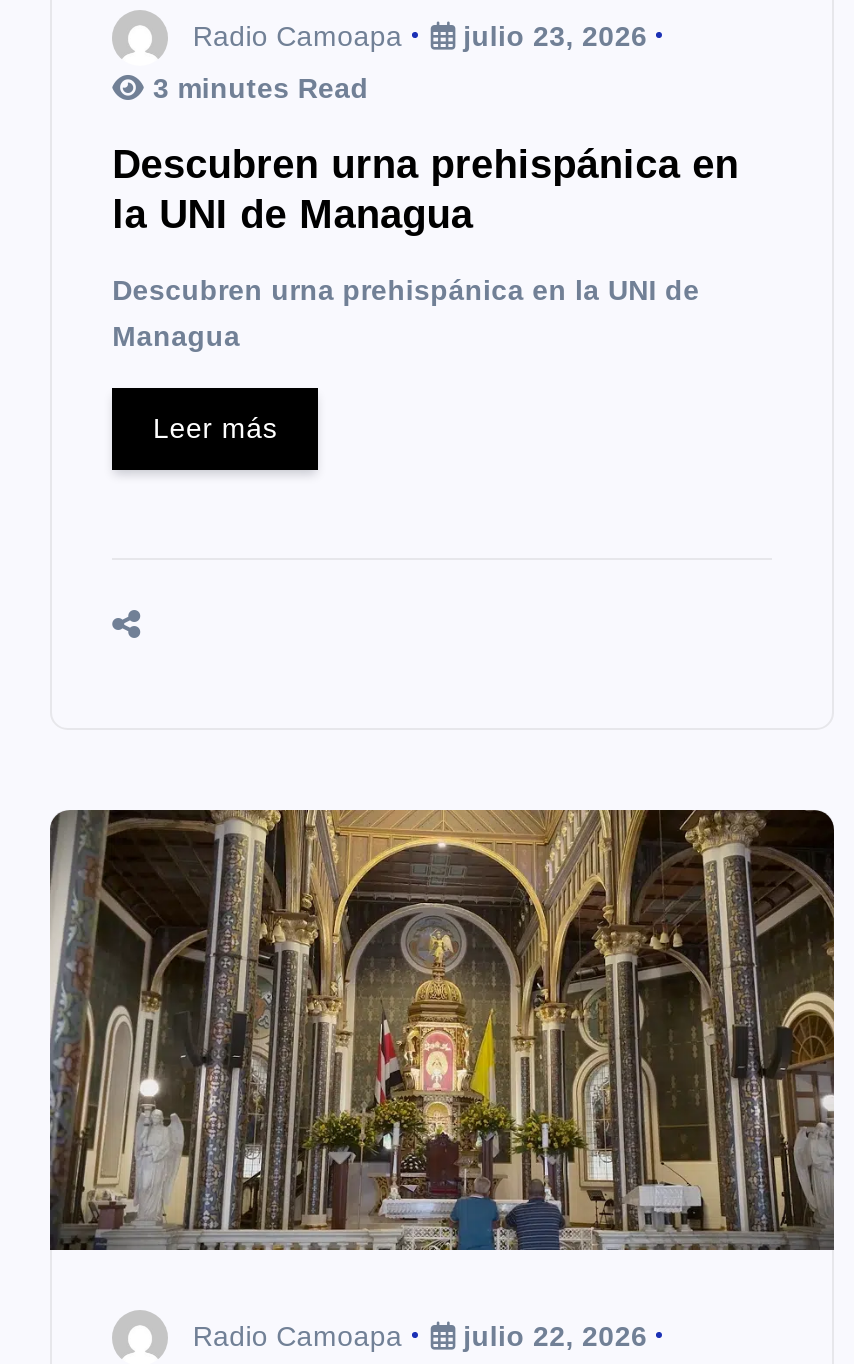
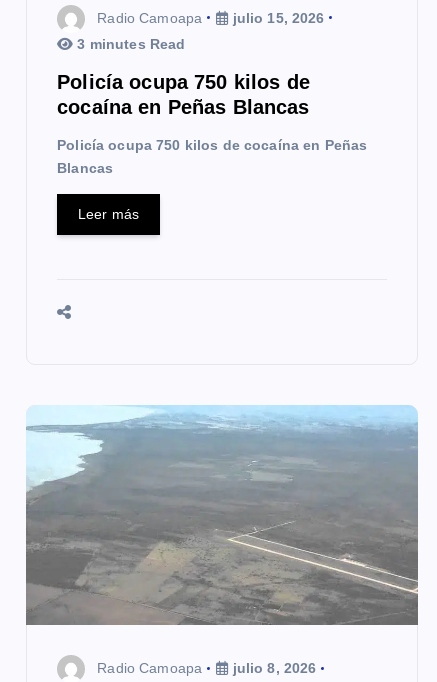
[193,19,647,51] Radio Camoapa julio 23, 2026 -> [97,10,325,26] Radio Camoapa julio 15, 2026
[112,142,739,236] Descubren urna prehispánica en | la UNI de Managua -> [57,71,310,118] Policía ocupa 750 kilos de | cocaína en Peñas Blancas
[112,274,700,352] Descubren urna prehispánica en la UNI de | Managua -> [57,137,367,176] Policía ocupa 750 kilos de cocaína en Peñas | Blancas
[48,808,836,1351] [image] | Radio Camoapa julio 22, 2026 -> [26,405,418,676] [image] | Radio Camoapa julio 8, 2026

